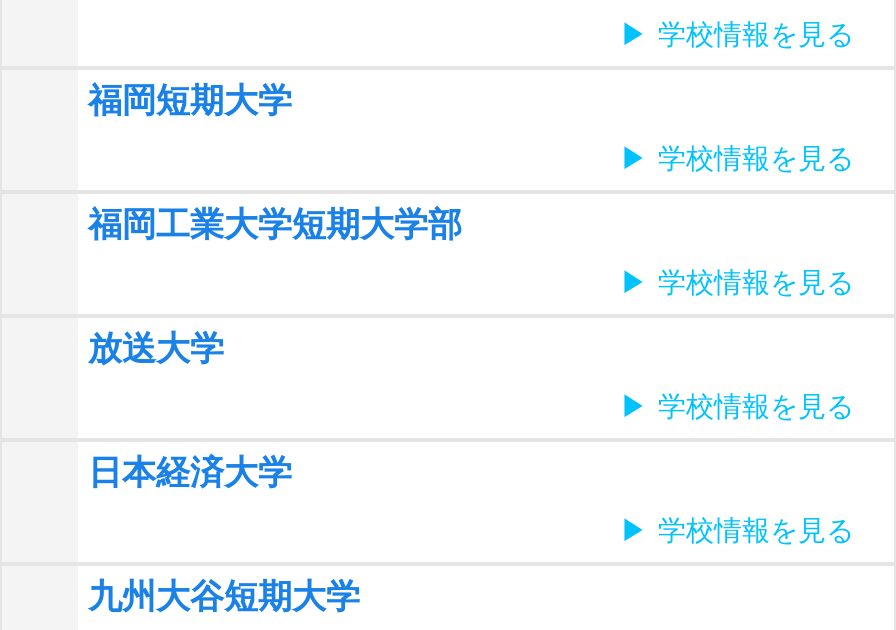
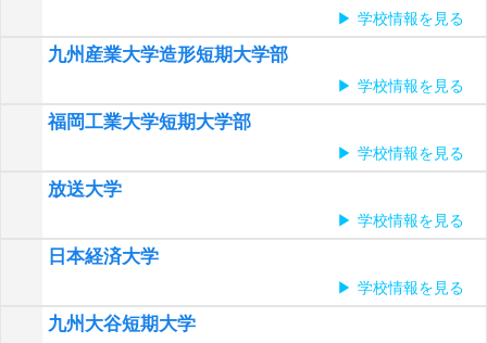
[88,81,292,119] 福岡短期大学 -> [48,44,288,65] 九州産業大学造形短期大学部

